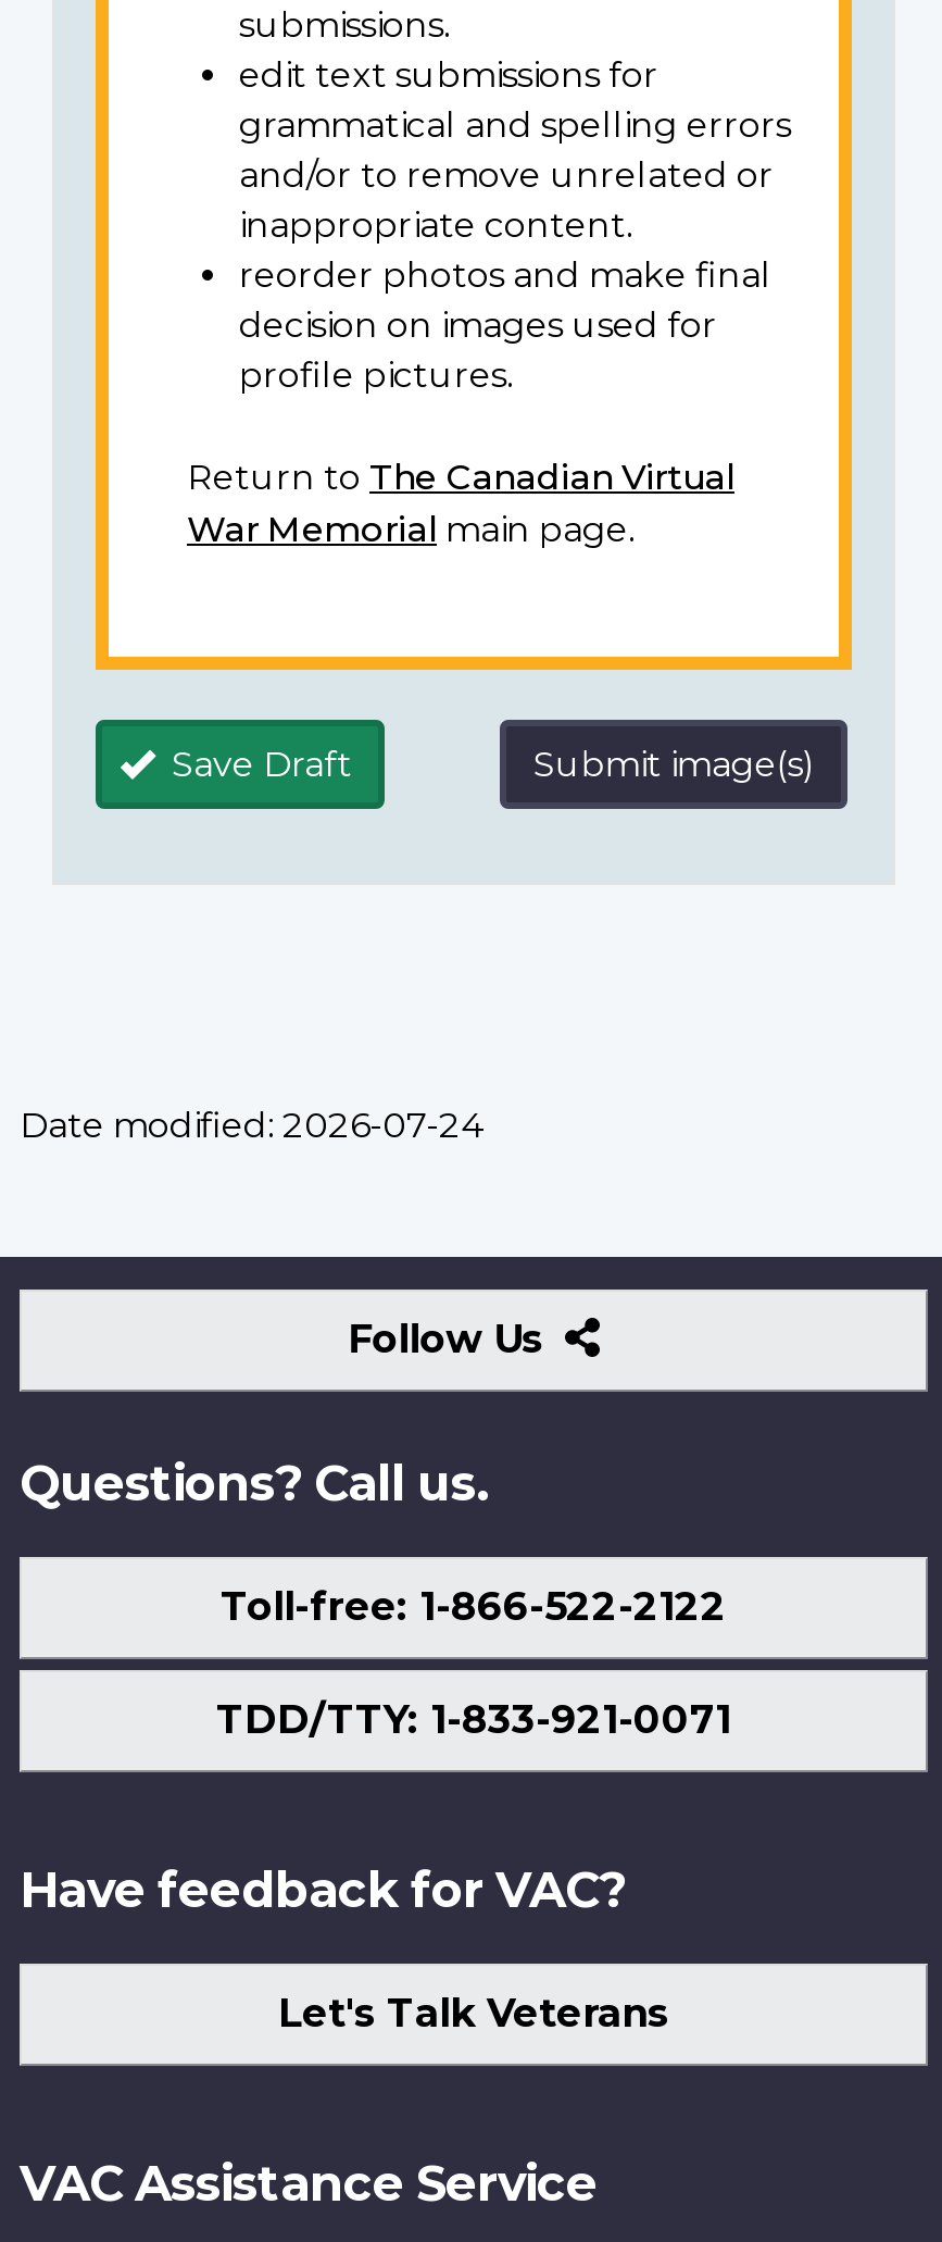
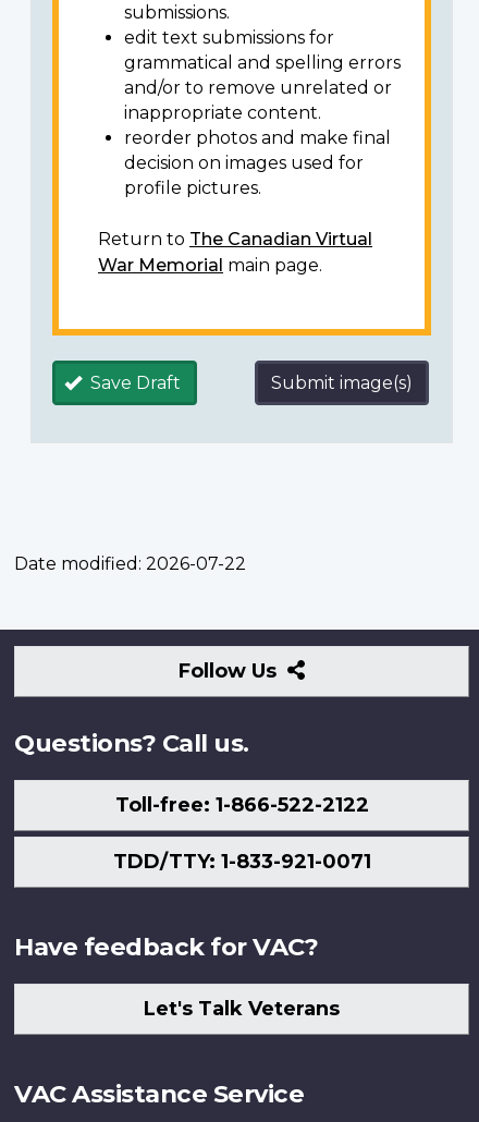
[20,1104,482,1146] Date modified: 2026-07-24 -> [14,553,246,574] Date modified: 2026-07-22

